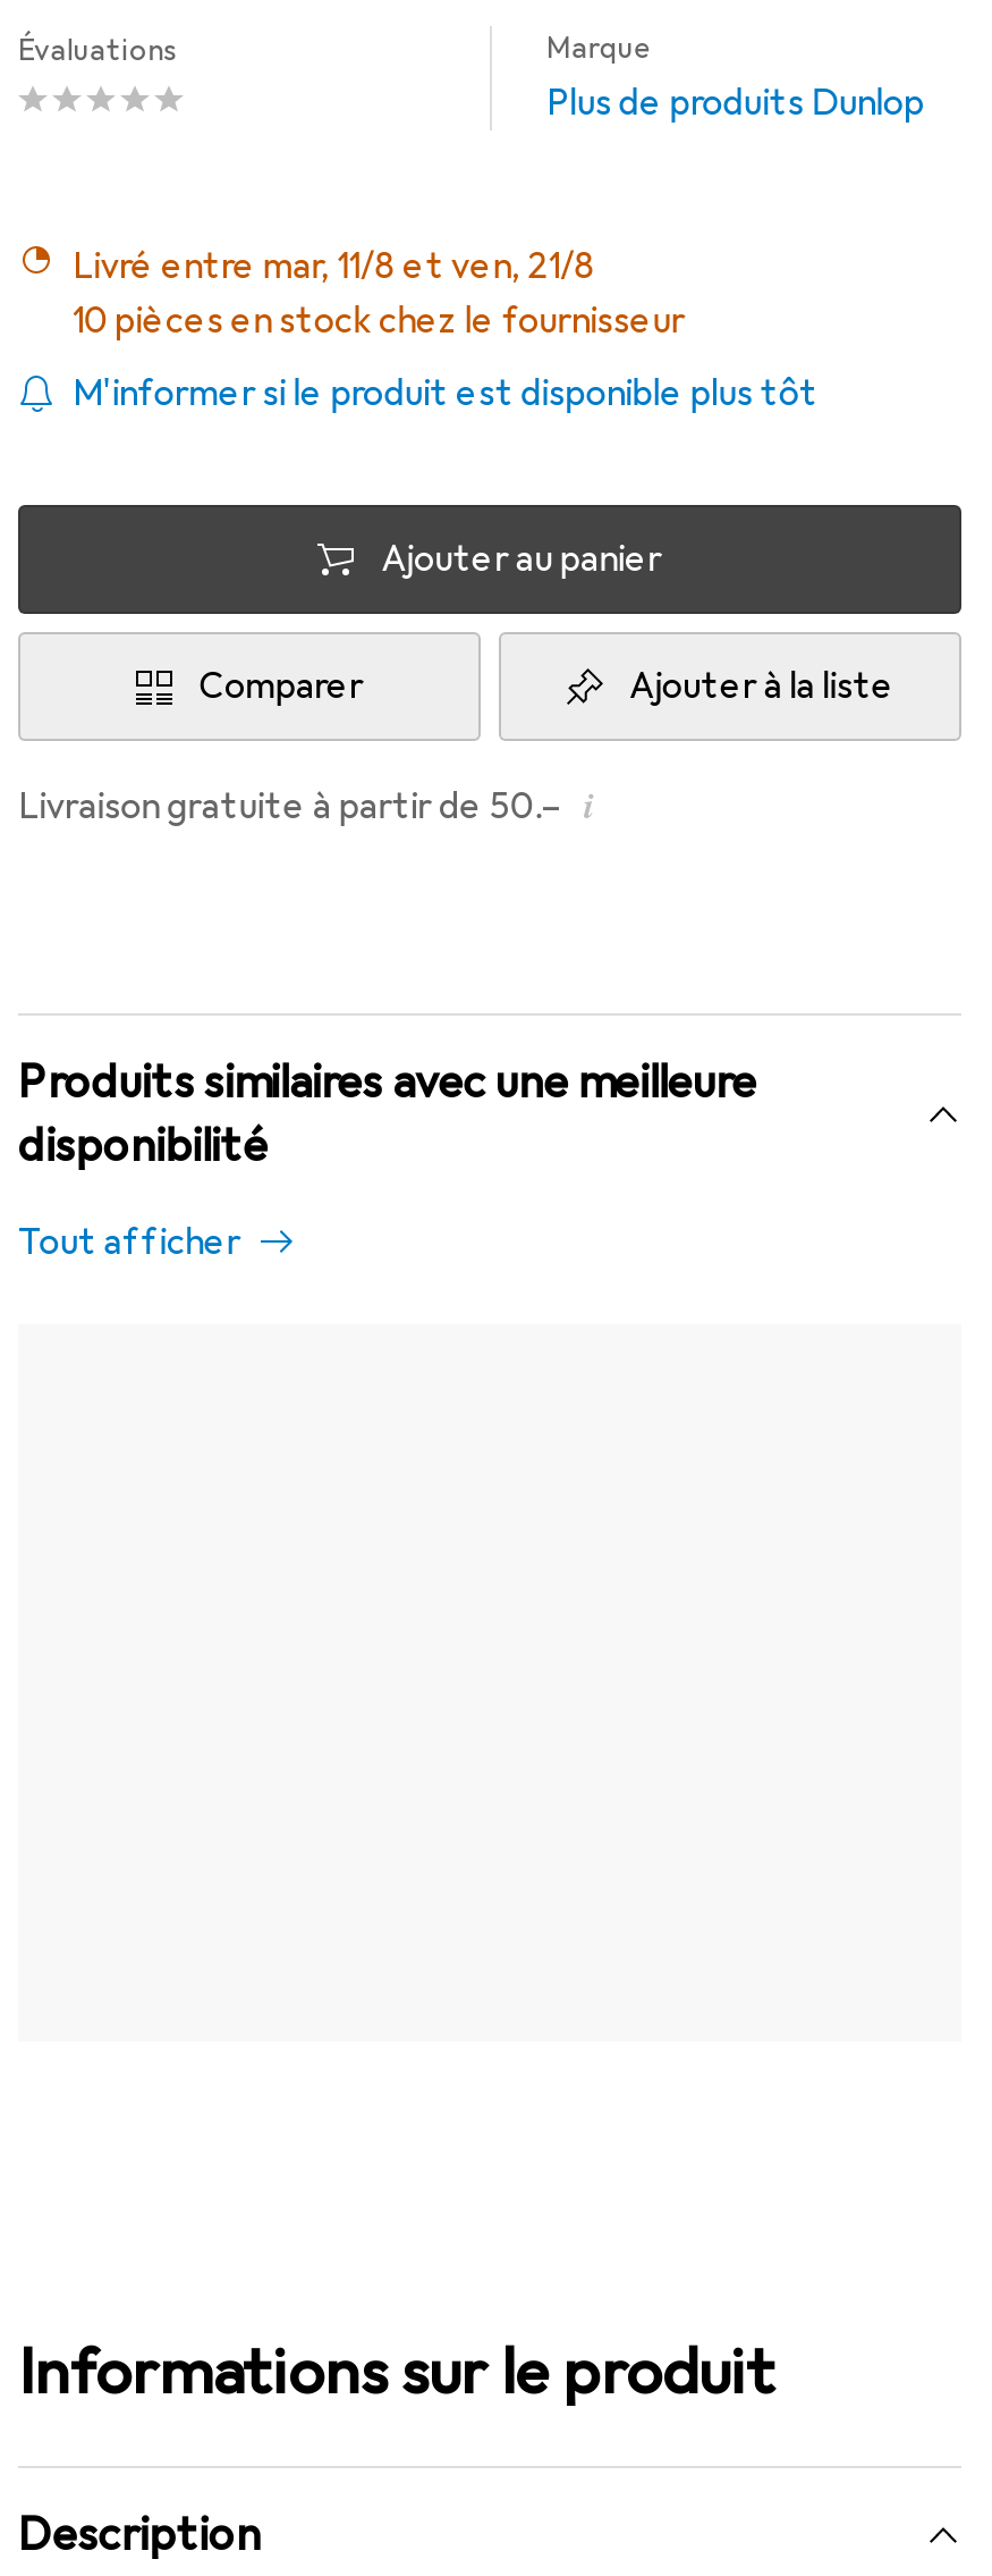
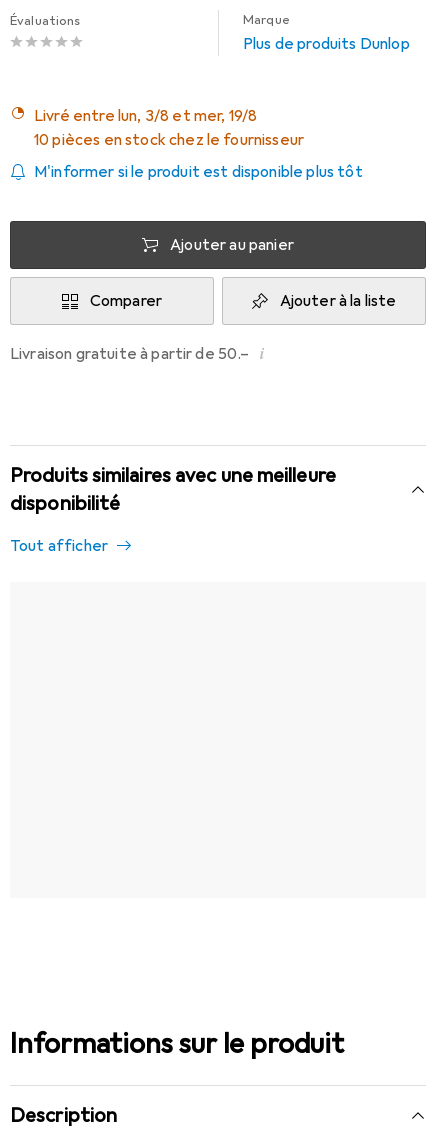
[93,244,595,289] Livré entre mar, 11/8 et ven, 21/8 -> [43,106,257,126] Livré entre lun, 3/8 et mer, 19/8

